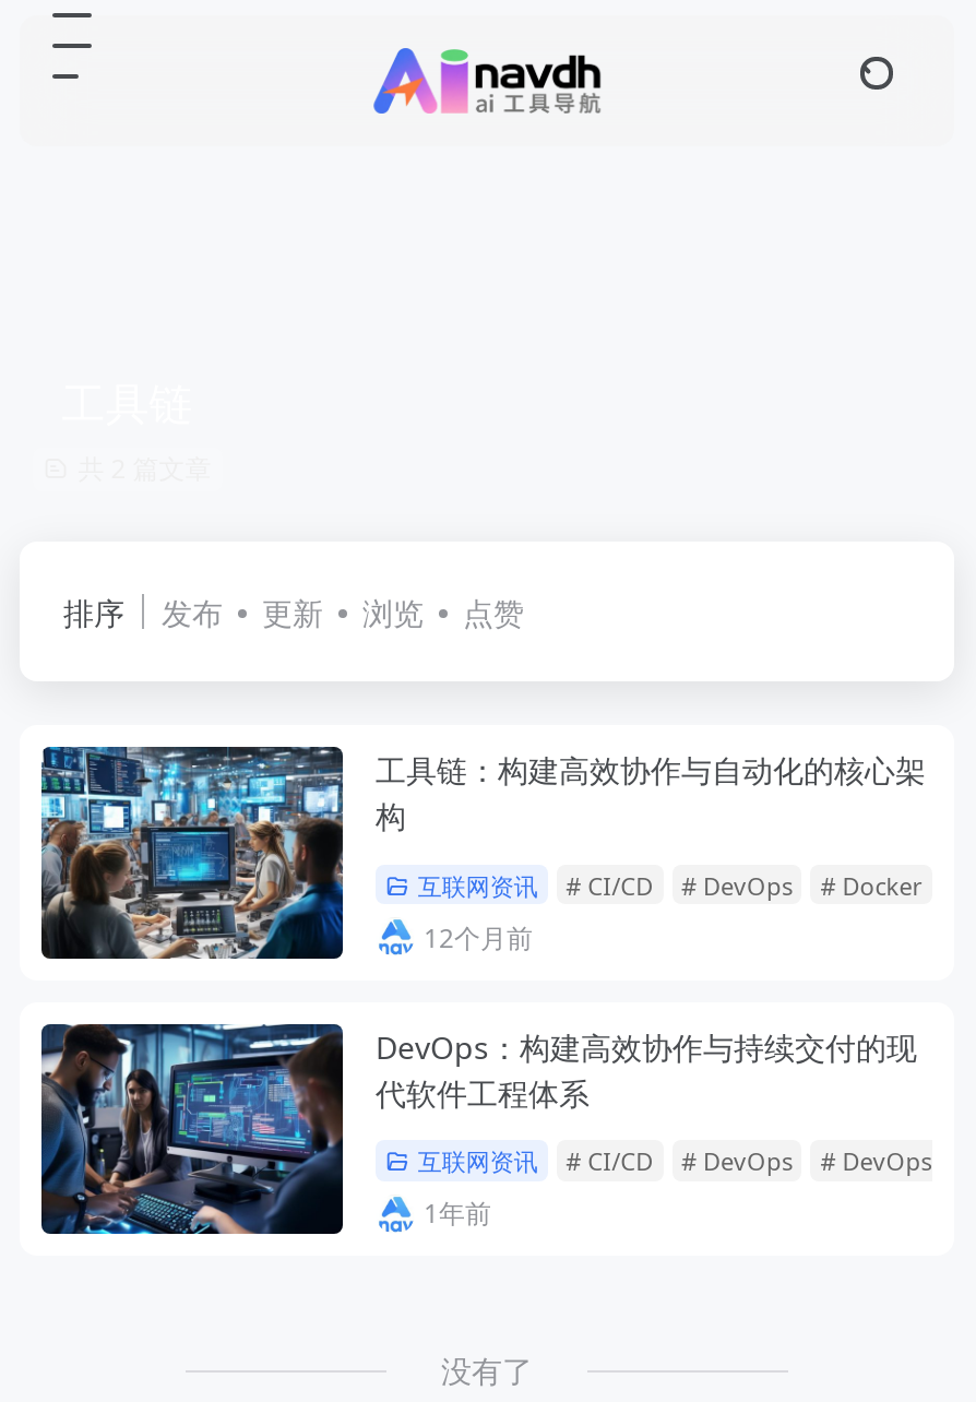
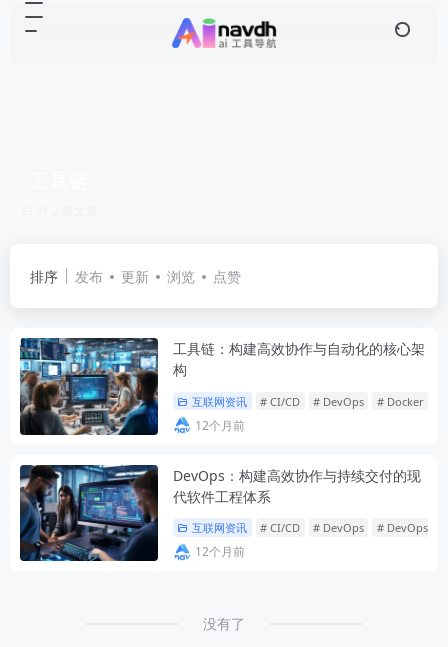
[424,1195,491,1232] 1年前 -> [195,543,245,560] 12个月前

